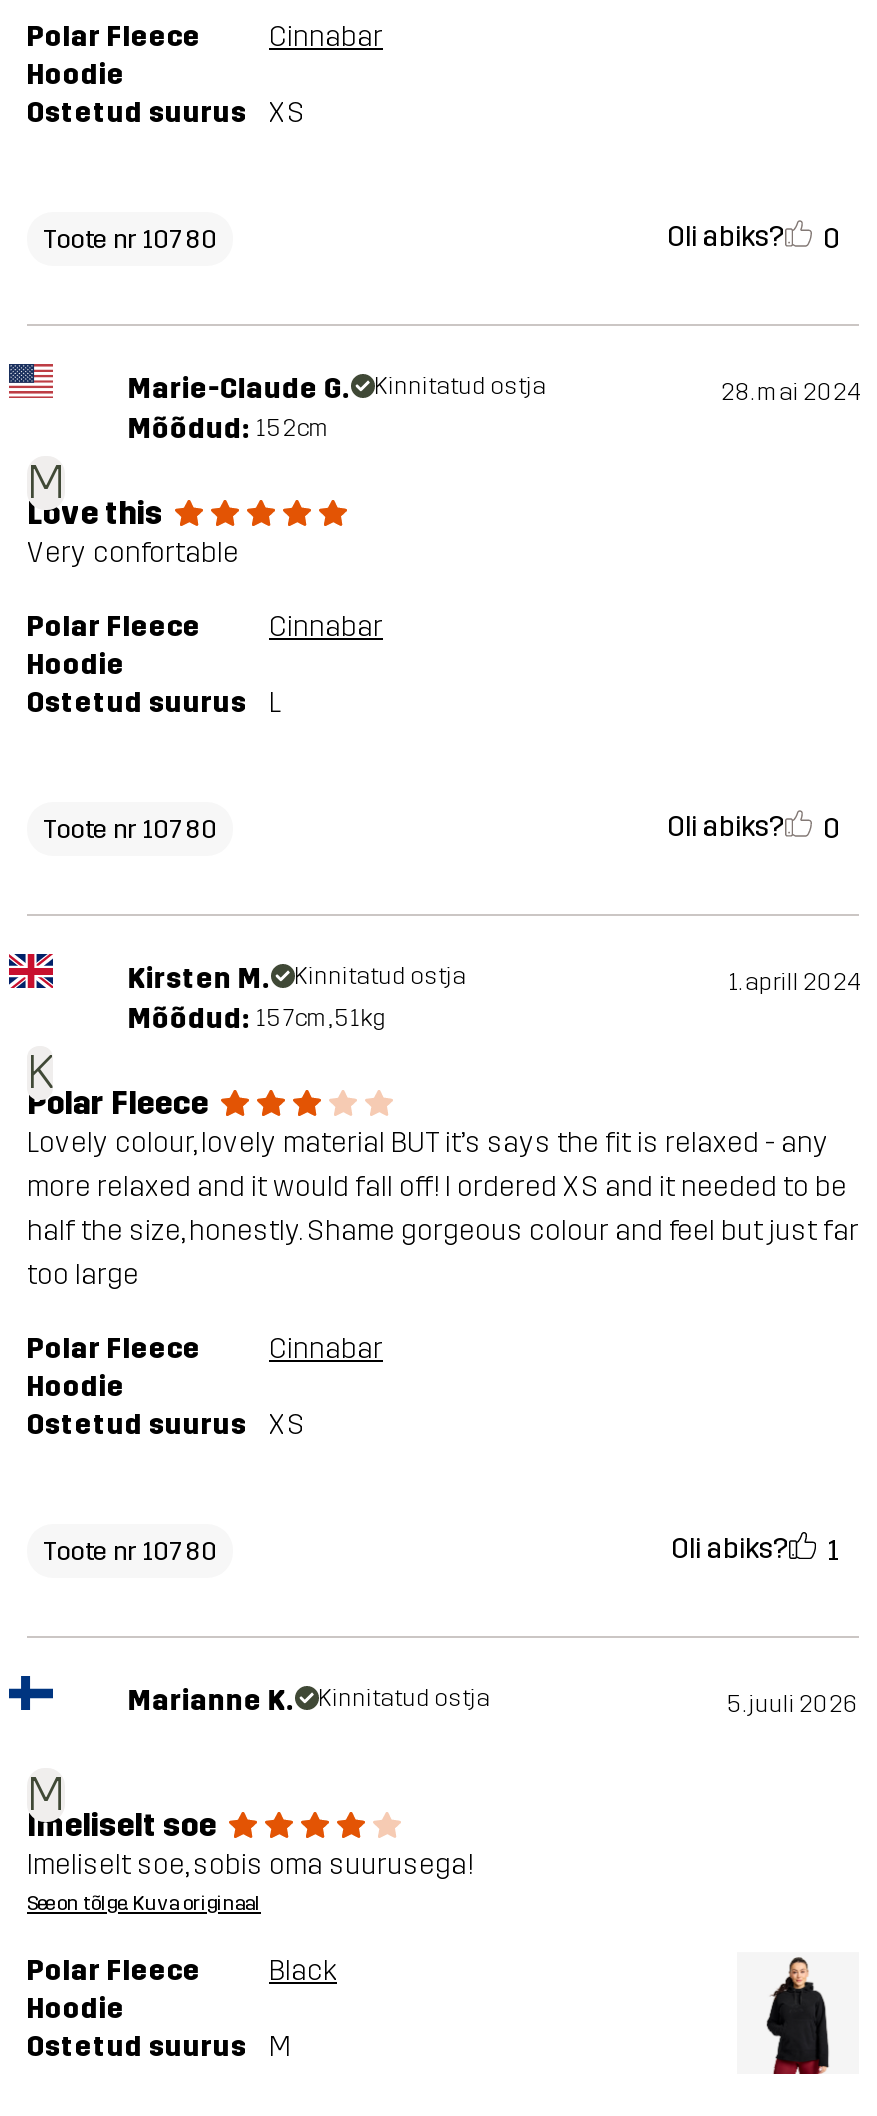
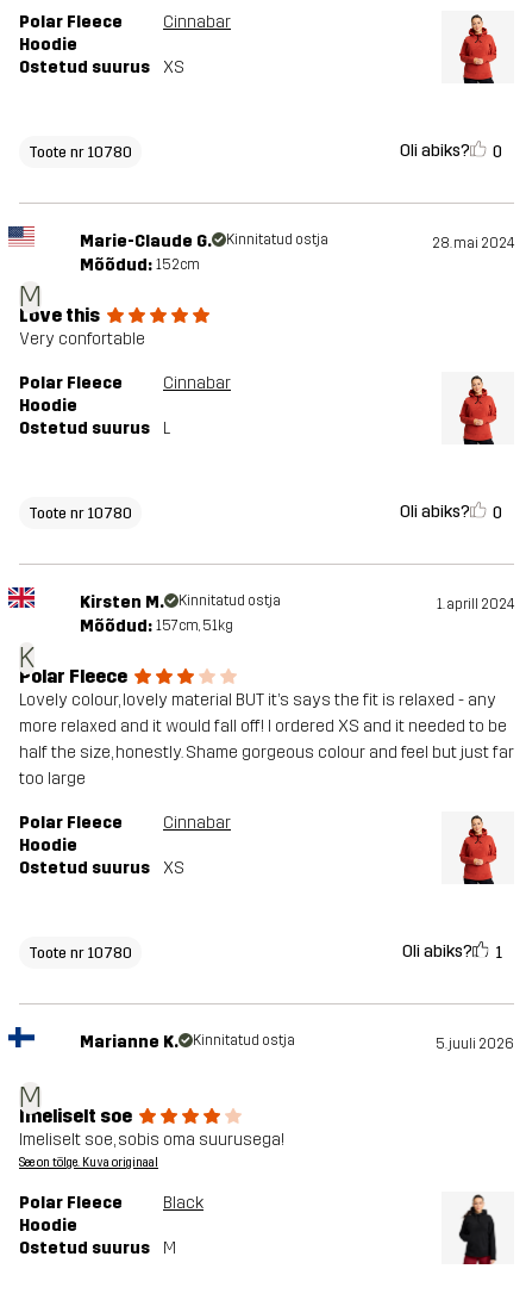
none -> [458,13,499,85] [image]
none -> [458,374,499,446] [image]
none -> [458,814,499,885] [image]

